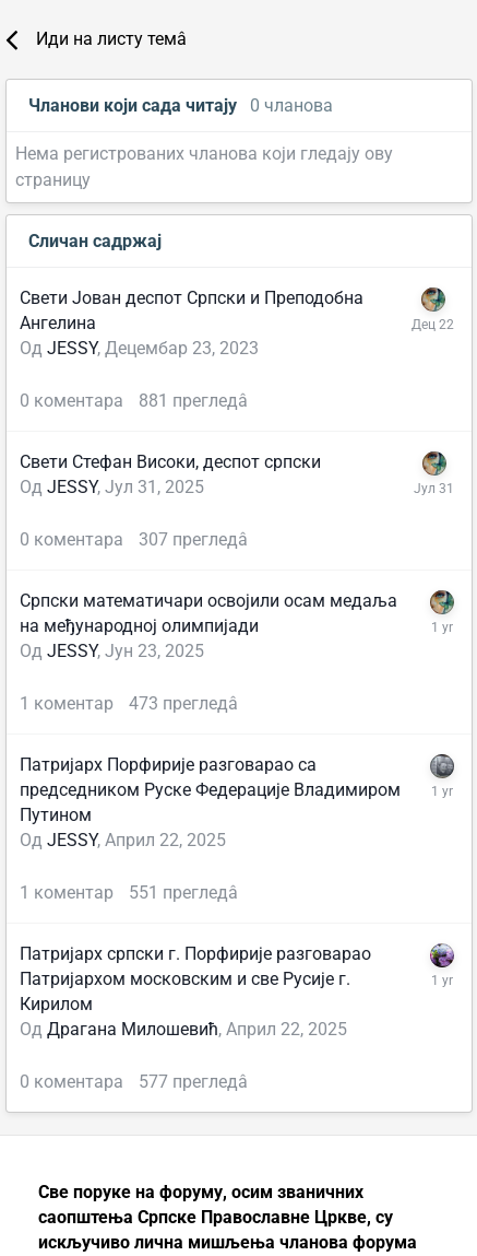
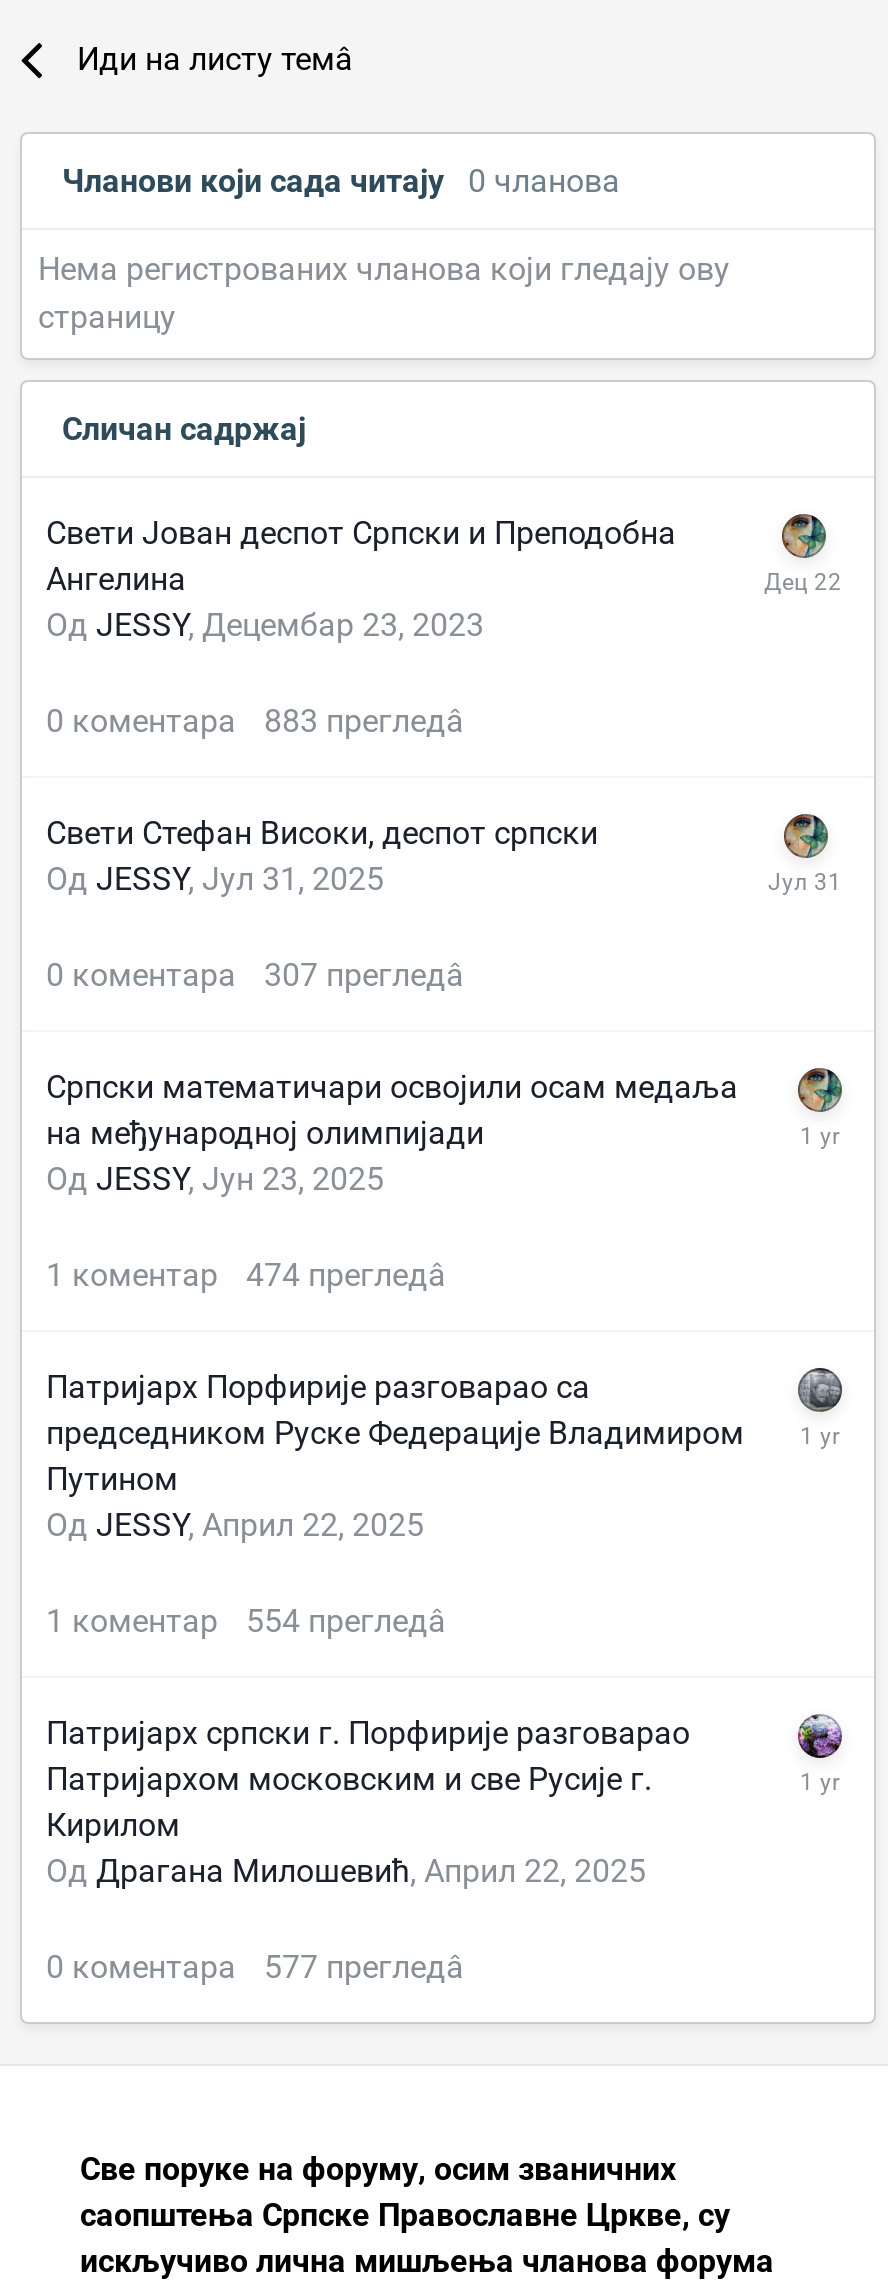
[20,391,248,411] 0 коментара 881 прегледâ -> [46,703,464,741] 0 коментара 883 прегледâ
[20,693,238,714] 1 коментар 473 прегледâ -> [46,1257,446,1295] 1 коментар 474 прегледâ
[20,883,238,903] 1 коментар 551 прегледâ -> [46,1603,446,1641] 1 коментар 554 прегледâ

